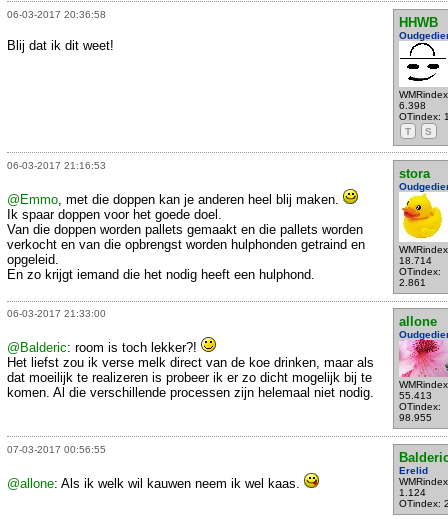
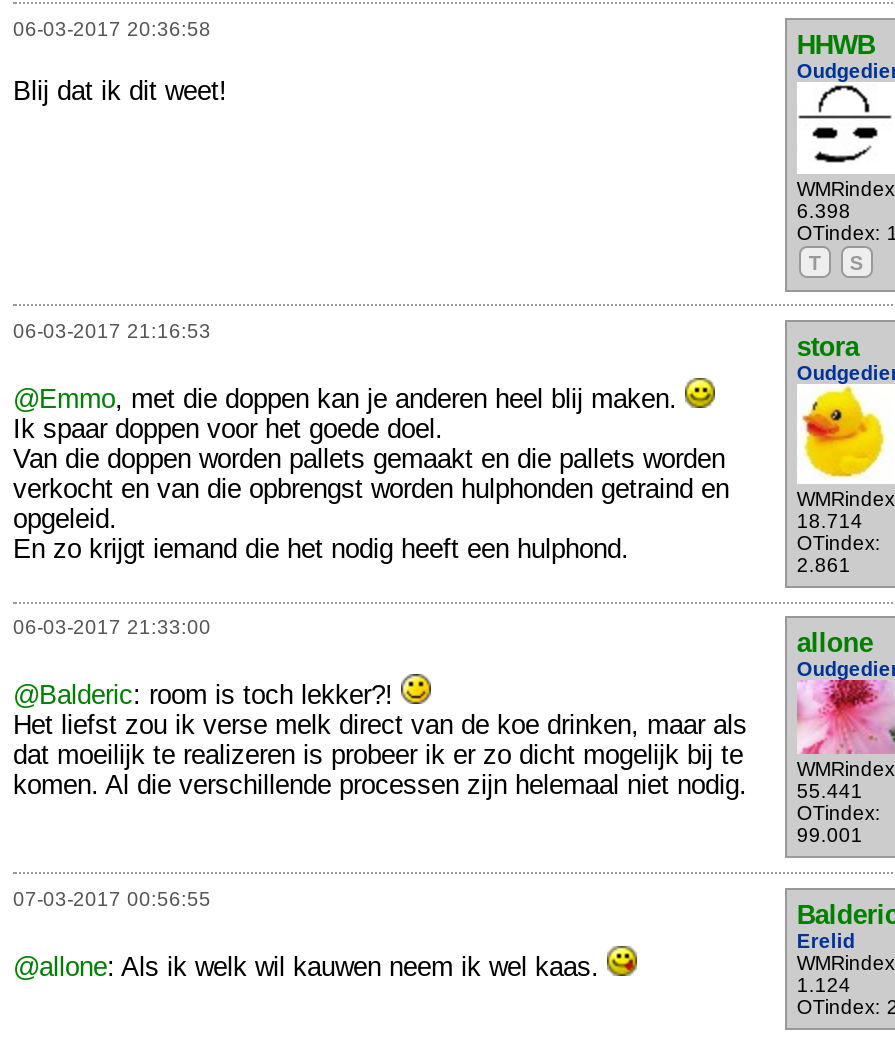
[399,390,432,401] 55.413 -> [797,781,863,803] 55.441
[399,412,432,423] 98.955 -> [797,825,863,847] 99.001

